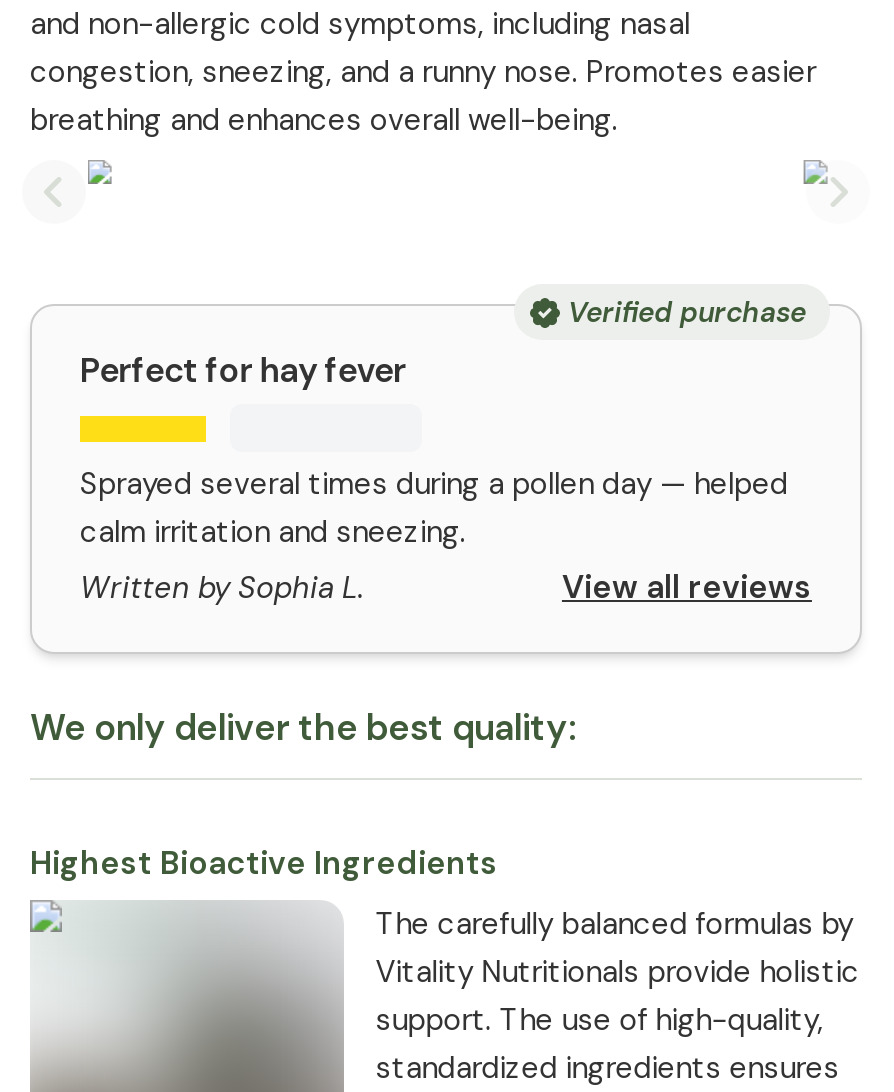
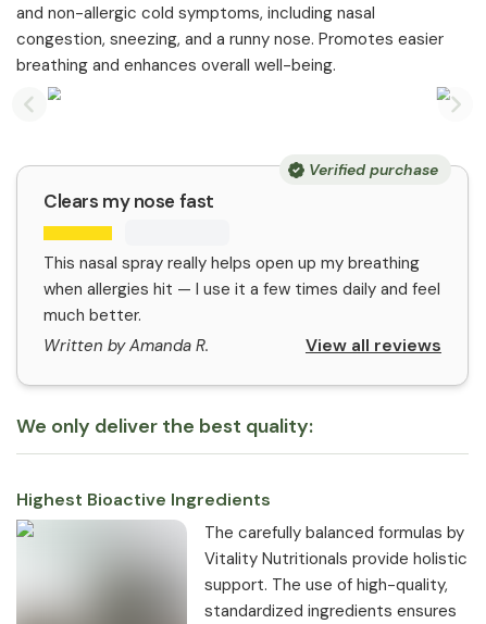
[80,348,406,392] Perfect for hay fever -> [43,189,214,213] Clears my nose fast
[80,464,788,608] Sprayed several times during a pollen day — helped | calm irritation and sneezing. | Written by Sophia L. -> [43,252,440,357] This nasal spray really helps open up my breathing | when allergies hit — I use it a few times daily and feel | much better. | Written by Amanda R.

